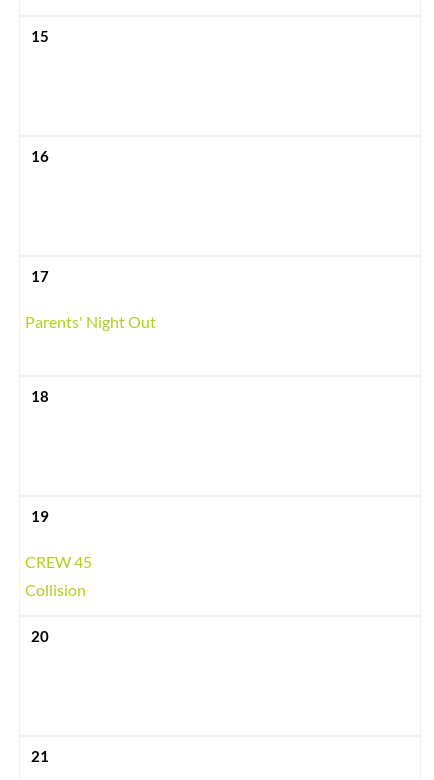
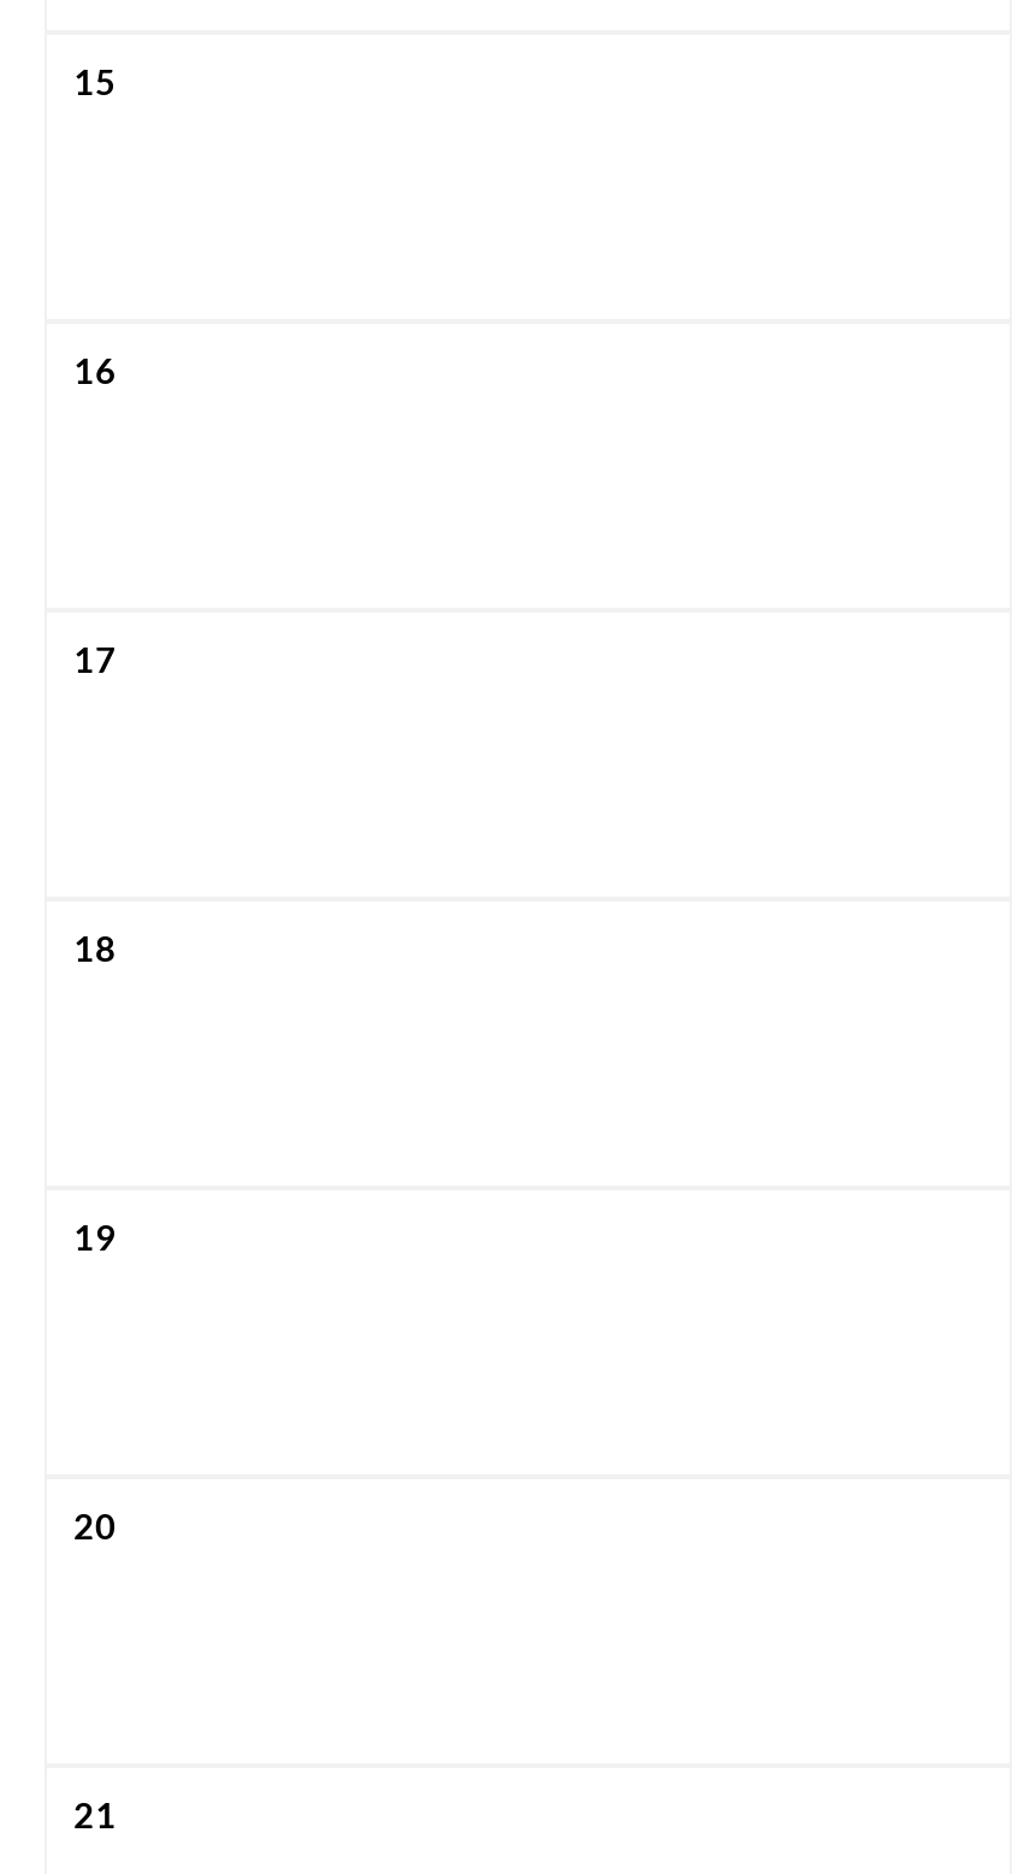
[25,312,156,331] Parents' Night Out -> none
[25,552,92,599] CREW 45 | Collision -> none

